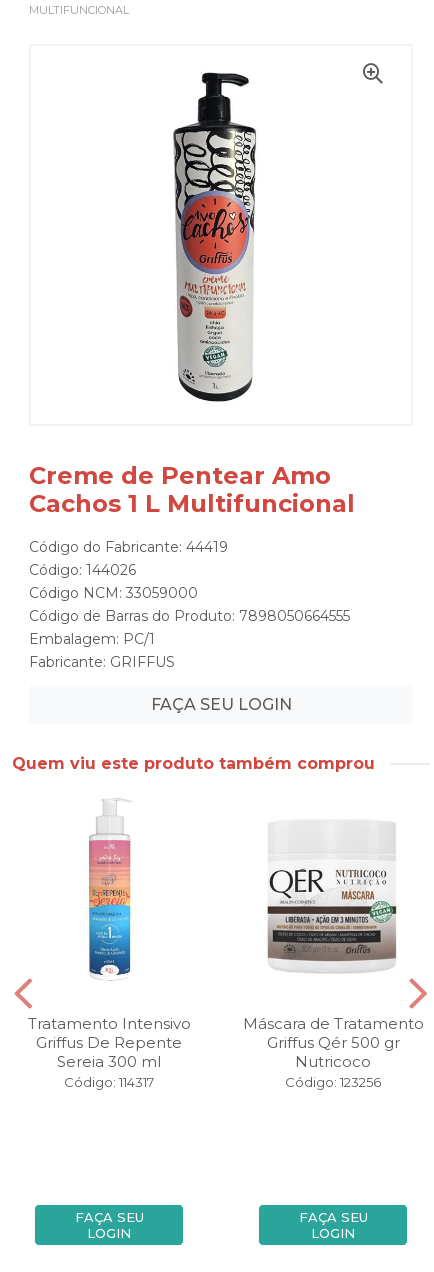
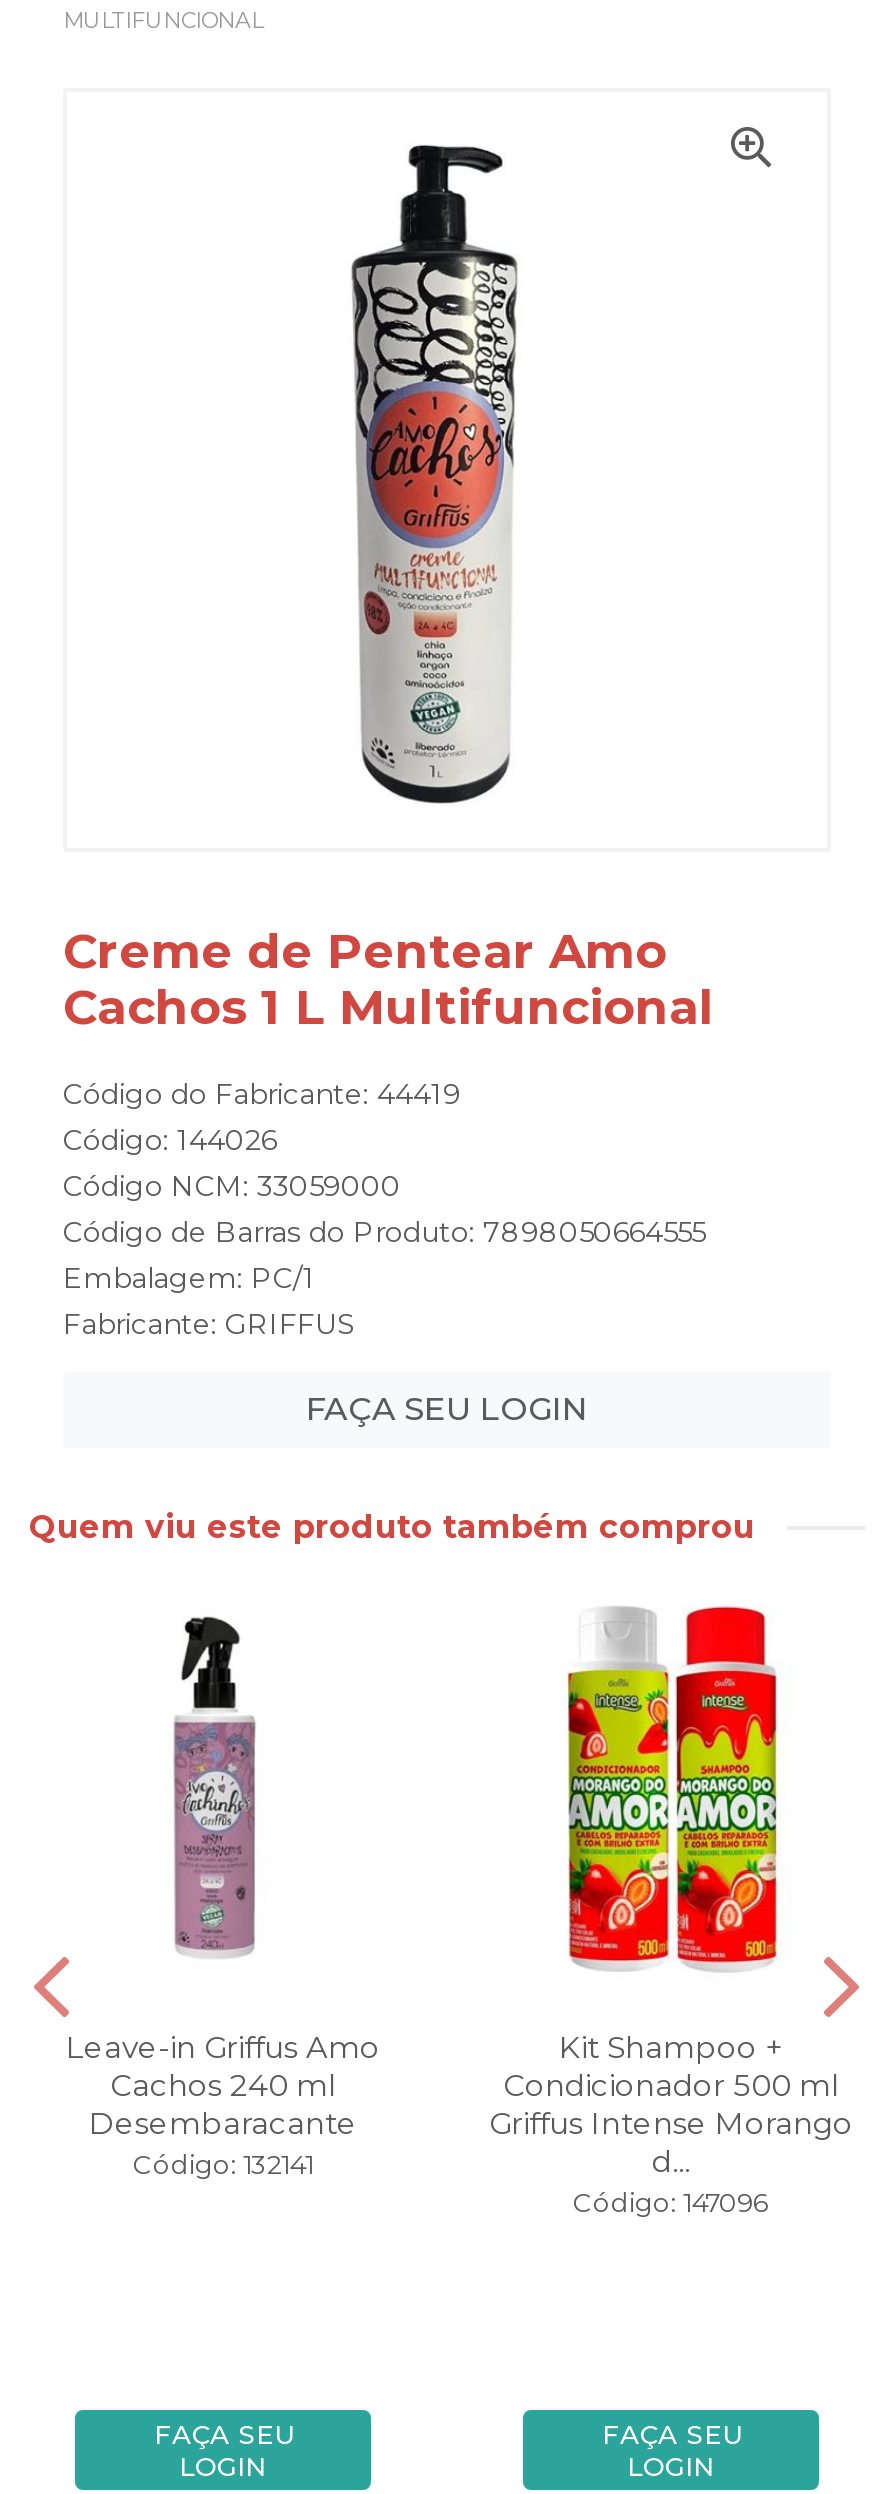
[27,799,190,1090] [image] | Tratamento Intensivo | Griffus De Repente | Sereia 300 ml | Código: 114317 -> [66,1608,380,2181] [image] | Leave-in Griffus Amo | Cachos 240 ml | Desembaracante | Código: 132141
[242,803,423,1090] [image] | Máscara de Tratamento | Griffus Qér 500 gr | Nutricoco | Código: 123256 -> [489,1604,853,2219] [image] | Kit Shampoo + | Condicionador 500 ml | Griffus Intense Morango | d... | Código: 147096

